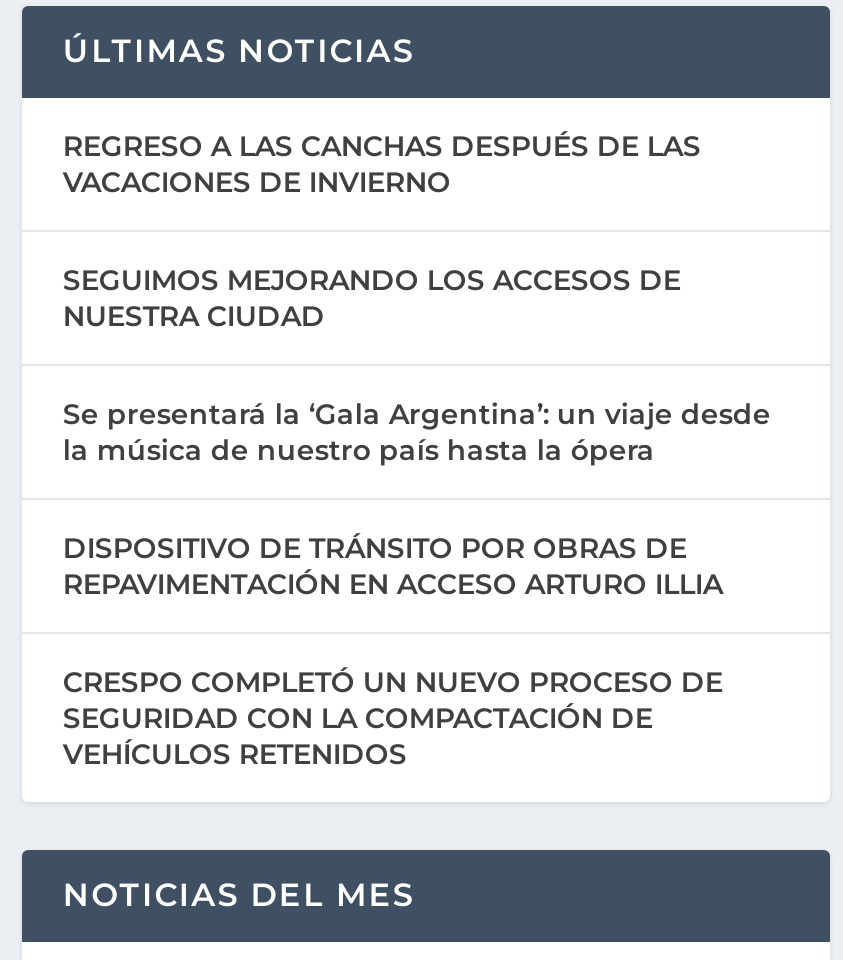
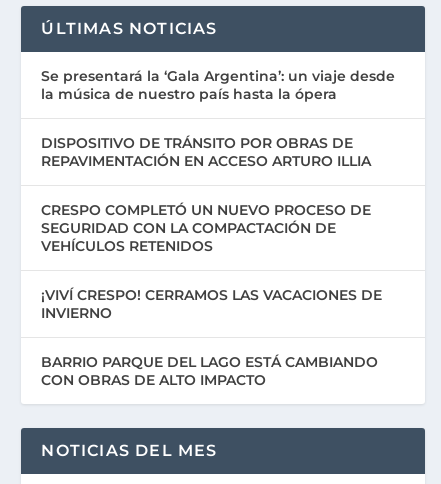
[63,129,701,335] REGRESO A LAS CANCHAS DESPUÉS DE LAS | VACACIONES DE INVIERNO | SEGUIMOS MEJORANDO LOS ACCESOS DE | NUESTRA CIUDAD -> none
moved [63,397,771,773] -> [41,67,395,255]: Se presentará la ‘Gala Argentina’: un viaje desde | la música de nuestro país hasta la ópera | DISPOSITIVO DE TRÁNSITO POR OBRAS DE | REPAVIMENTACIÓN EN ACCESO ARTURO ILLIA | CRESPO COMPLETÓ UN NUEVO PROCESO DE | SEGURIDAD CON LA COMPACTACIÓN DE | VEHÍCULOS RETENIDOS
none -> [41,286,382,389] ¡VIVÍ CRESPO! CERRAMOS LAS VACACIONES DE | INVIERNO | BARRIO PARQUE DEL LAGO ESTÁ CAMBIANDO | CON OBRAS DE ALTO IMPACTO

